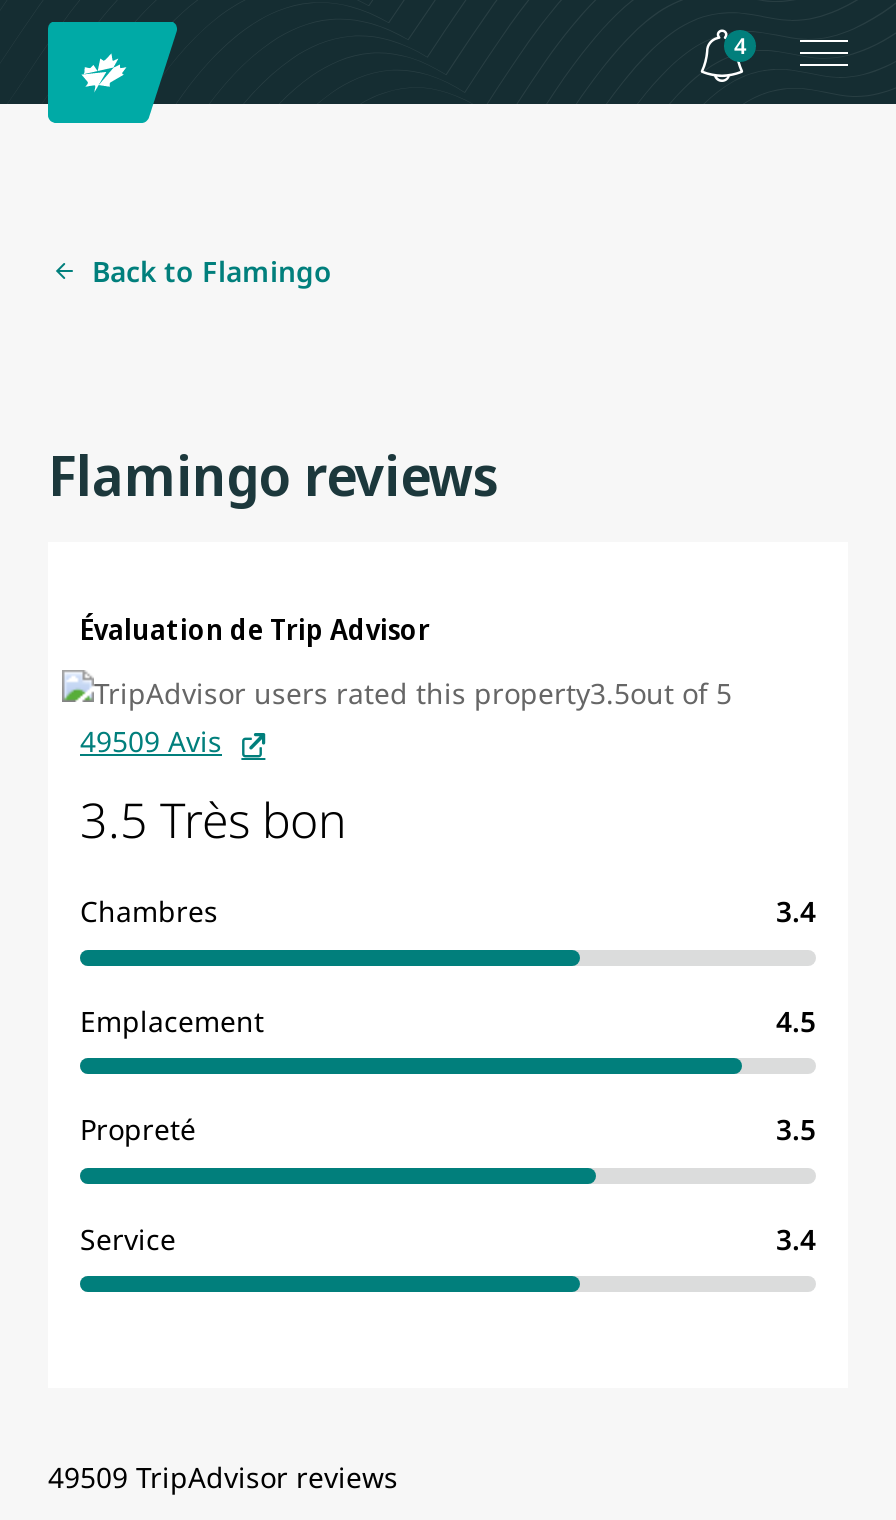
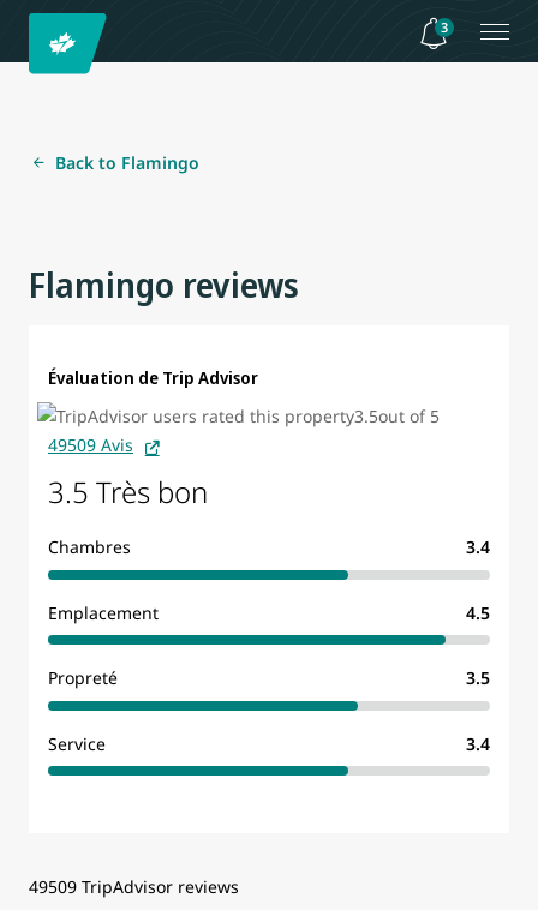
[734,29,746,59] 4 -> [441,17,448,35] 3

